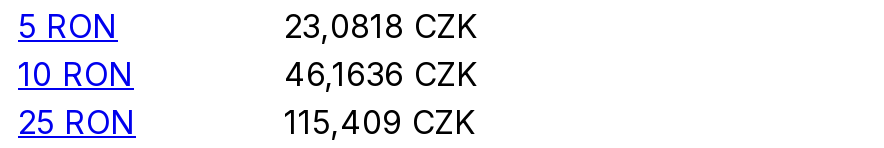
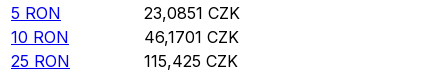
[284,7,478,47] 23,0818 CZK -> [144,3,240,23] 23,0851 CZK
[284,55,478,95] 46,1636 CZK -> [144,27,239,47] 46,1701 CZK
[284,103,476,143] 115,409 CZK -> [144,51,238,71] 115,425 CZK

